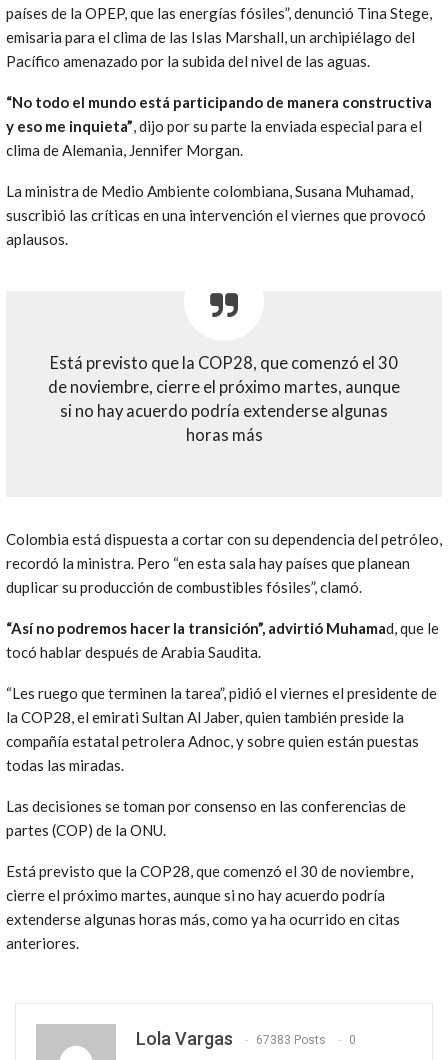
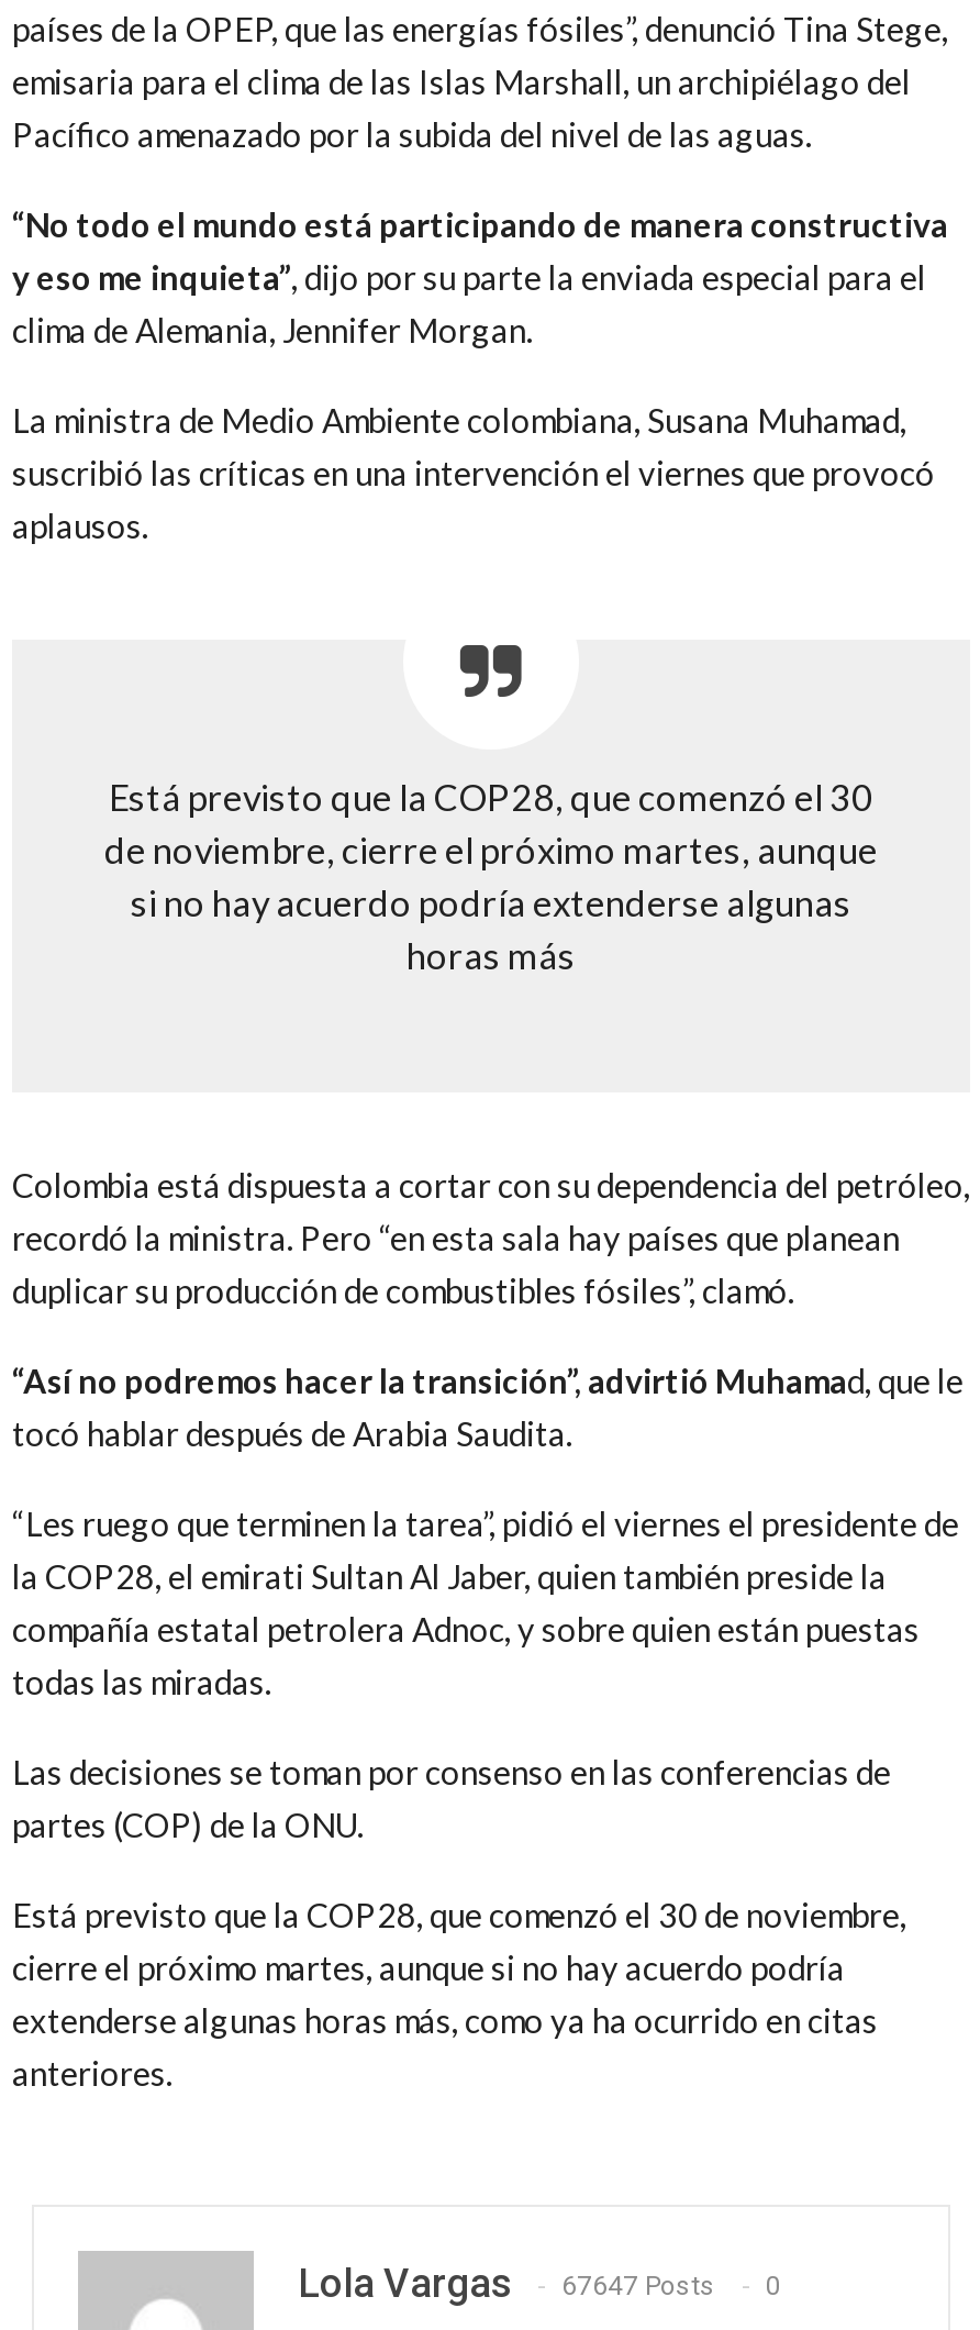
[136,1028,356,1049] Lola Vargas 67383 Posts 0 -> [298,2259,781,2305] Lola Vargas 67647 Posts 0

